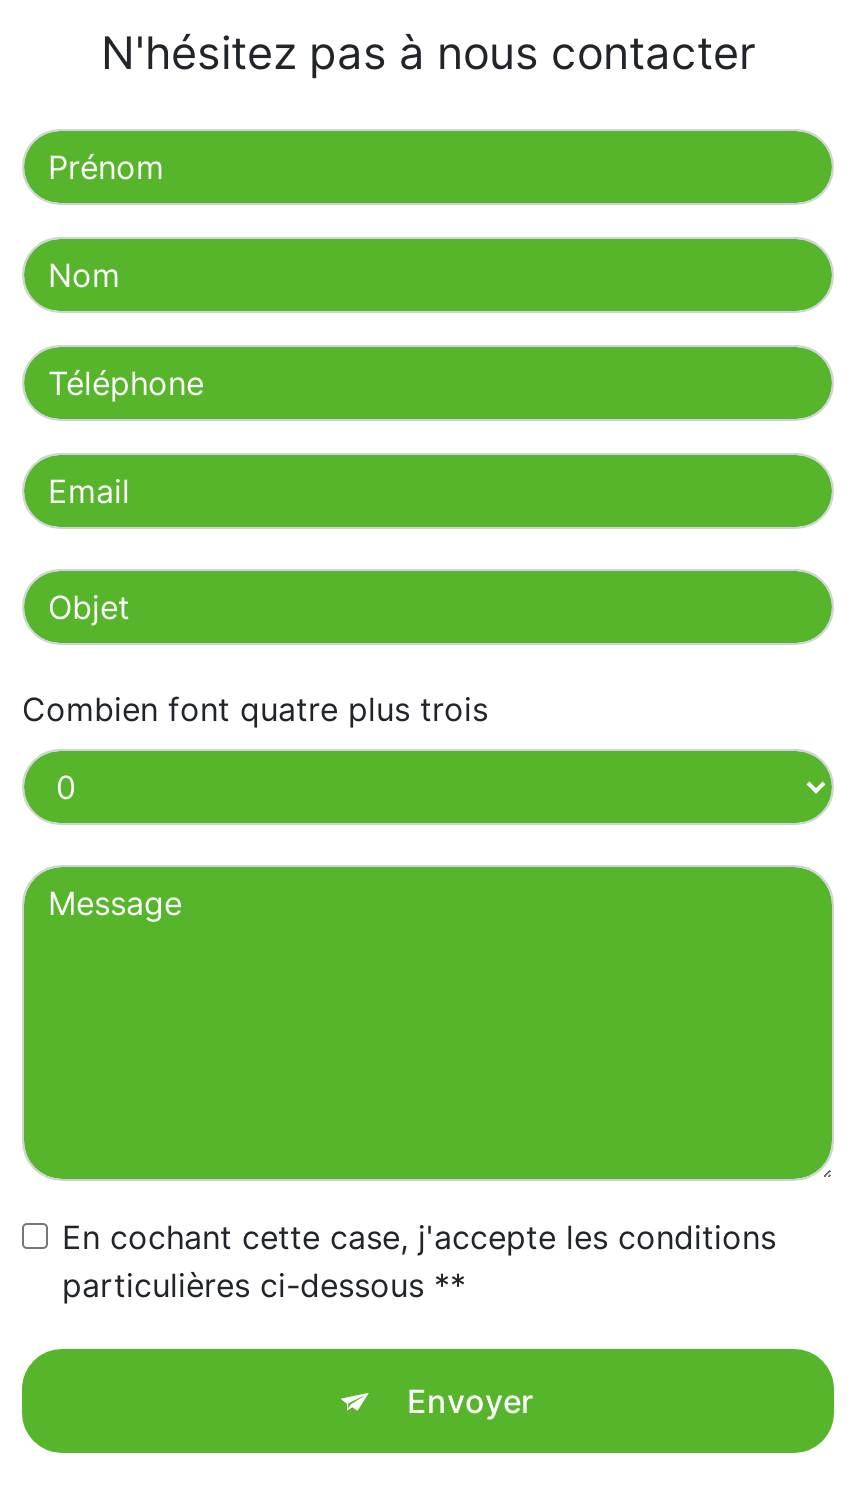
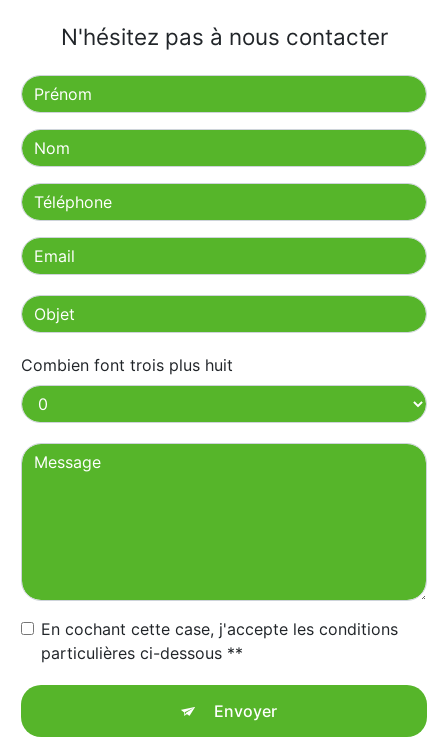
[22,689,488,729] Combien font quatre plus trois -> [21,355,233,375] Combien font trois plus huit

